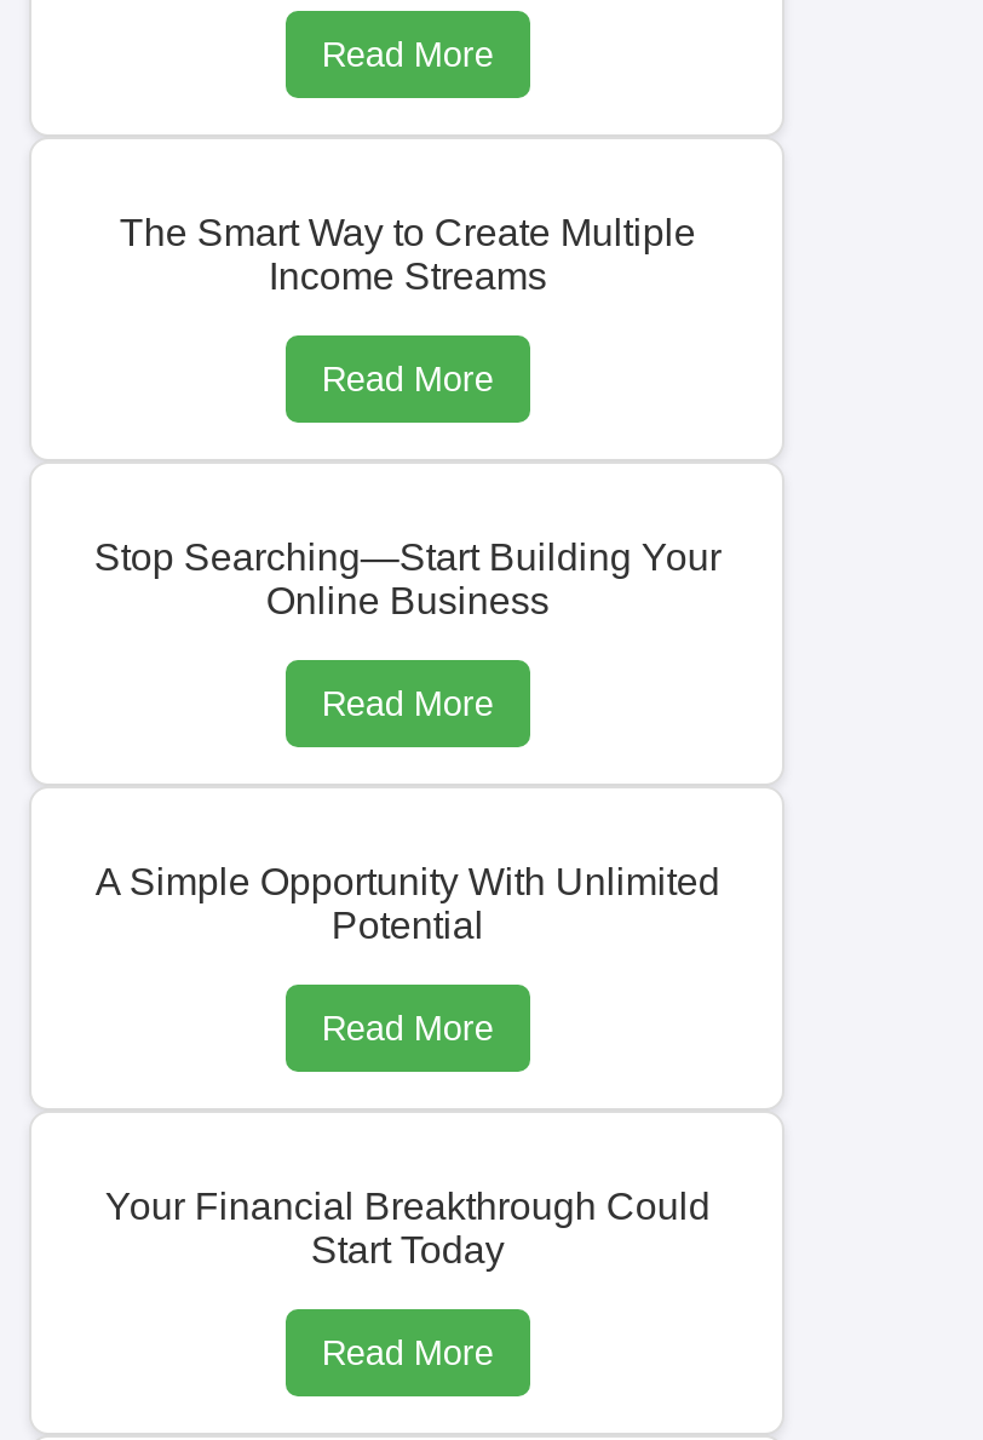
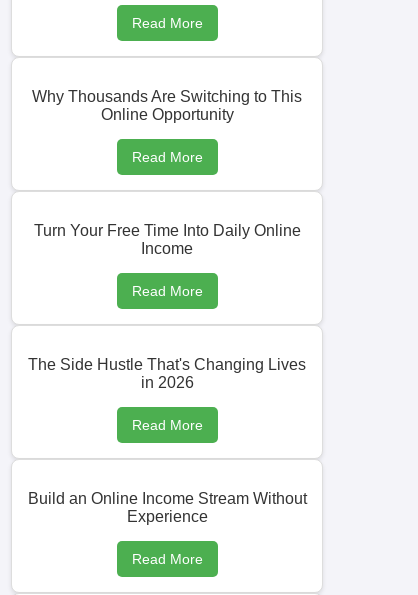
[120,211,696,296] The Smart Way to Create Multiple | Income Streams -> [32,88,302,123] Why Thousands Are Switching to This | Online Opportunity
[94,536,721,621] Stop Searching—Start Building Your | Online Business -> [34,222,301,257] Turn Your Free Time Into Daily Online | Income
[95,860,720,945] A Simple Opportunity With Unlimited | Potential -> [28,356,306,391] The Side Hustle That's Changing Lives | in 2026
[105,1185,710,1270] Your Financial Breakthrough Could | Start Today -> [28,490,307,525] Build an Online Income Stream Without | Experience

